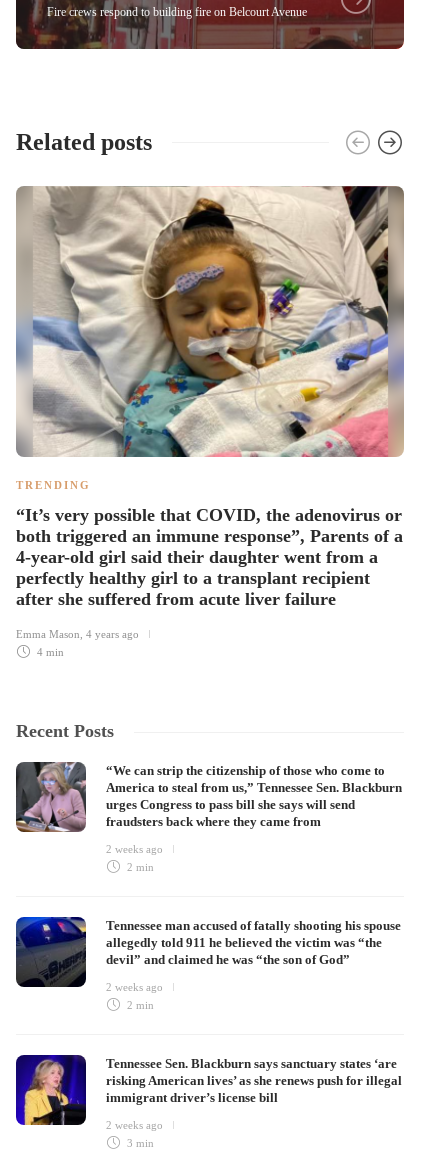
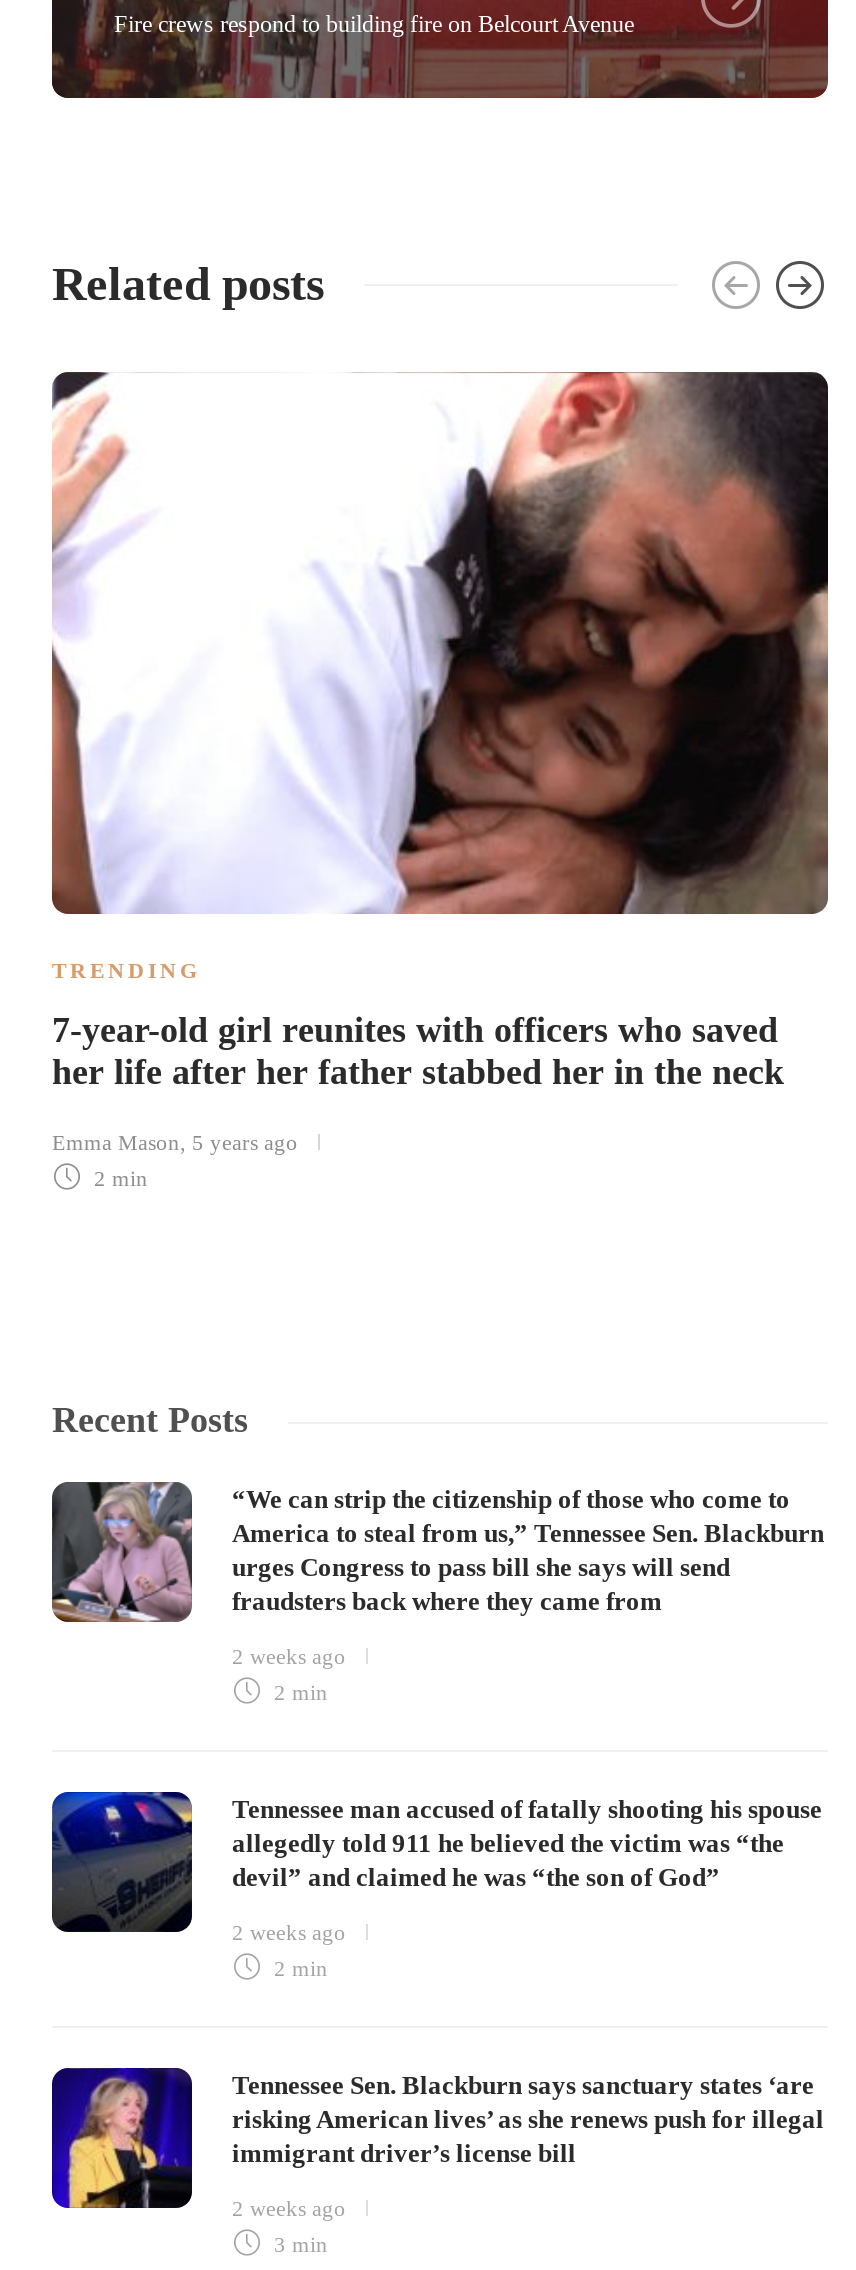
[15,185,405,458] [image] -> [50,372,830,916] [image]
[16,505,403,609] “It’s very possible that COVID, the adenovirus or | both triggered an immune response”, Parents of a | 4-year-old girl said their daughter went from a | perfectly healthy girl to a transplant recipient | after she suffered from acute liver failure -> [52,1010,784,1092] 7-year-old girl reunites with officers who saved | her life after her father stabbed her in the neck
[16,628,139,640] Emma Mason, 4 years ago -> [52,1130,298,1154] Emma Mason, 5 years ago
[34,646,64,658] 4 min -> [88,1166,148,1190] 2 min

